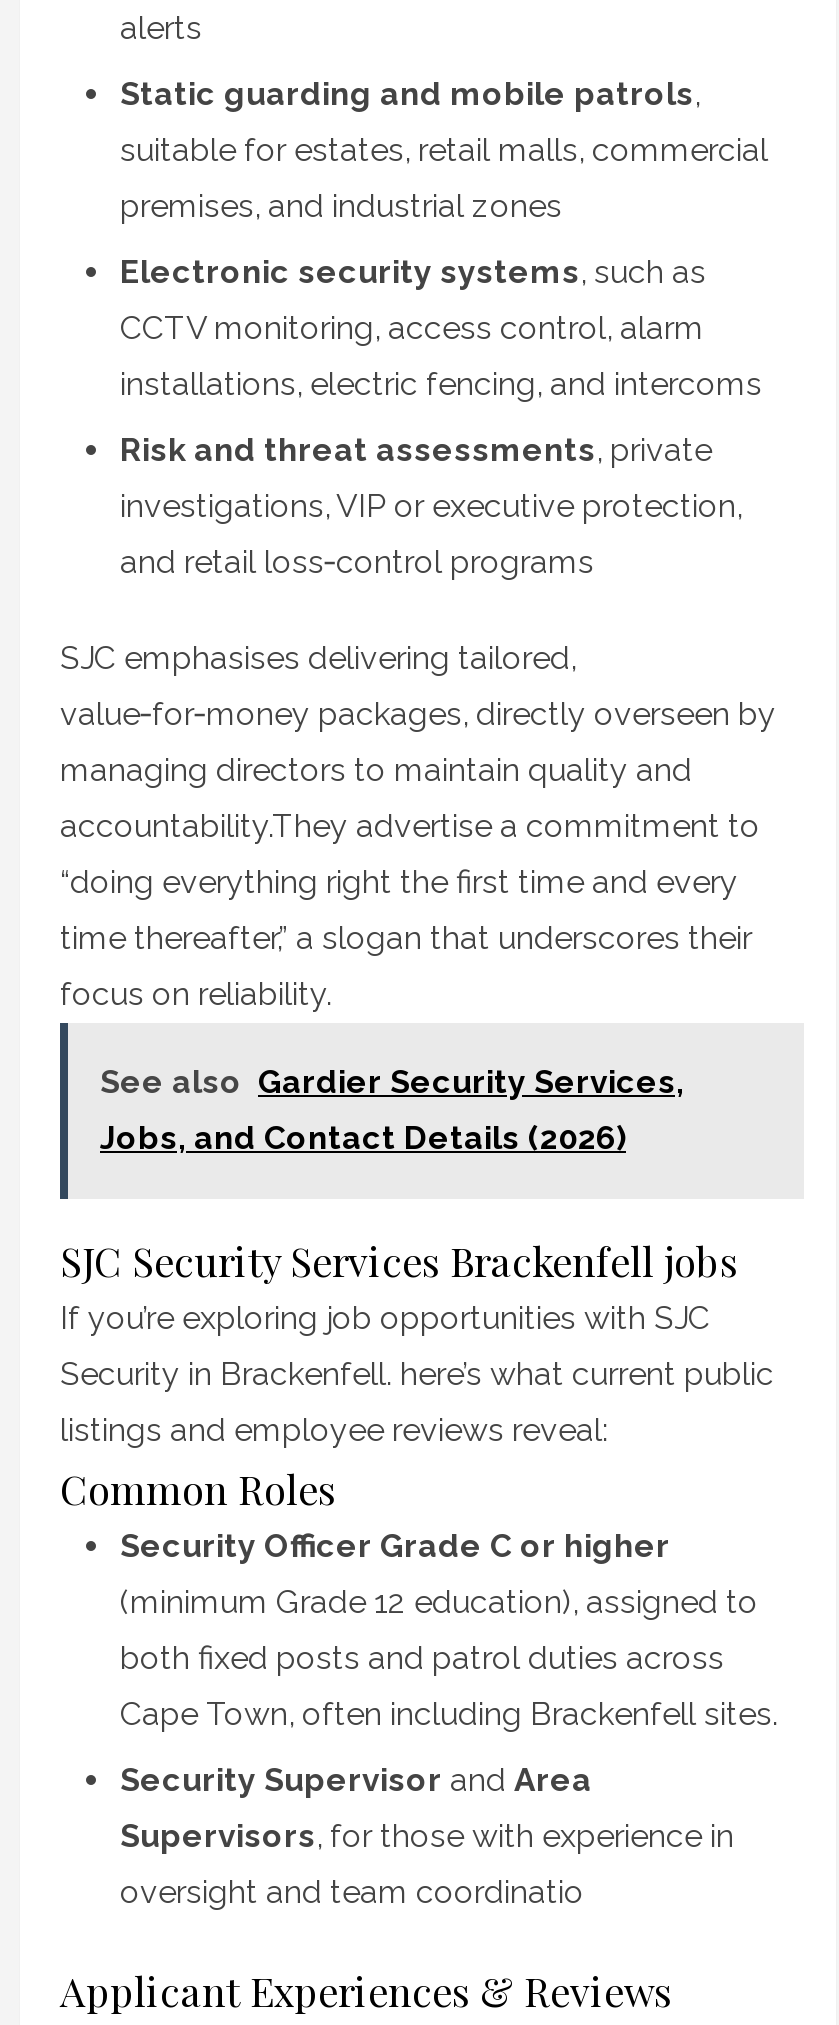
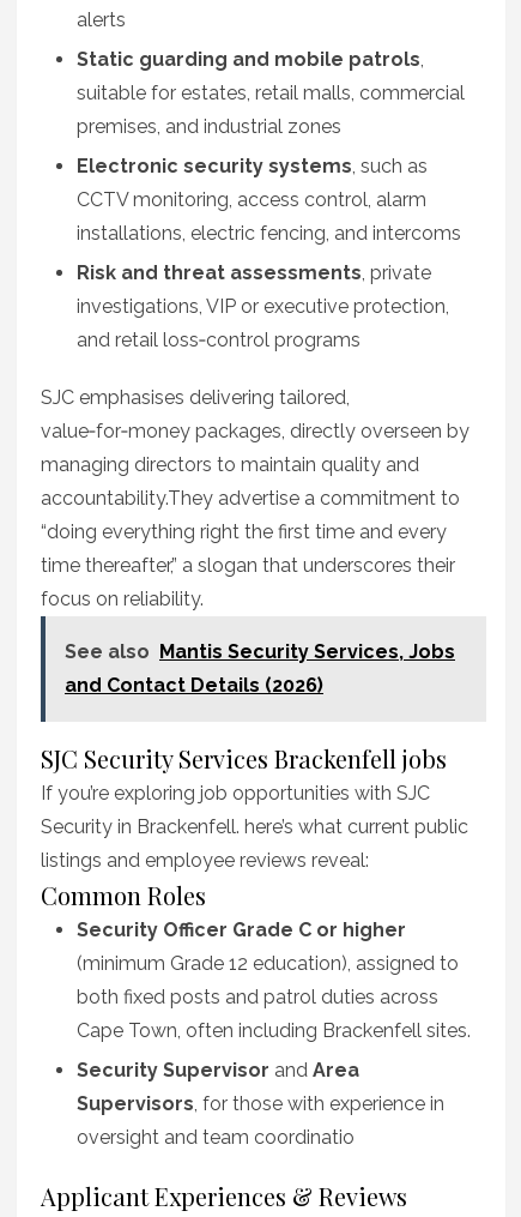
[100,1063,684,1101] See also Gardier Security Services, -> [65,640,455,663] See also Mantis Security Services, Jobs
[100,1119,626,1157] Jobs, and Contact Details (2026) -> [65,674,323,697] and Contact Details (2026)

